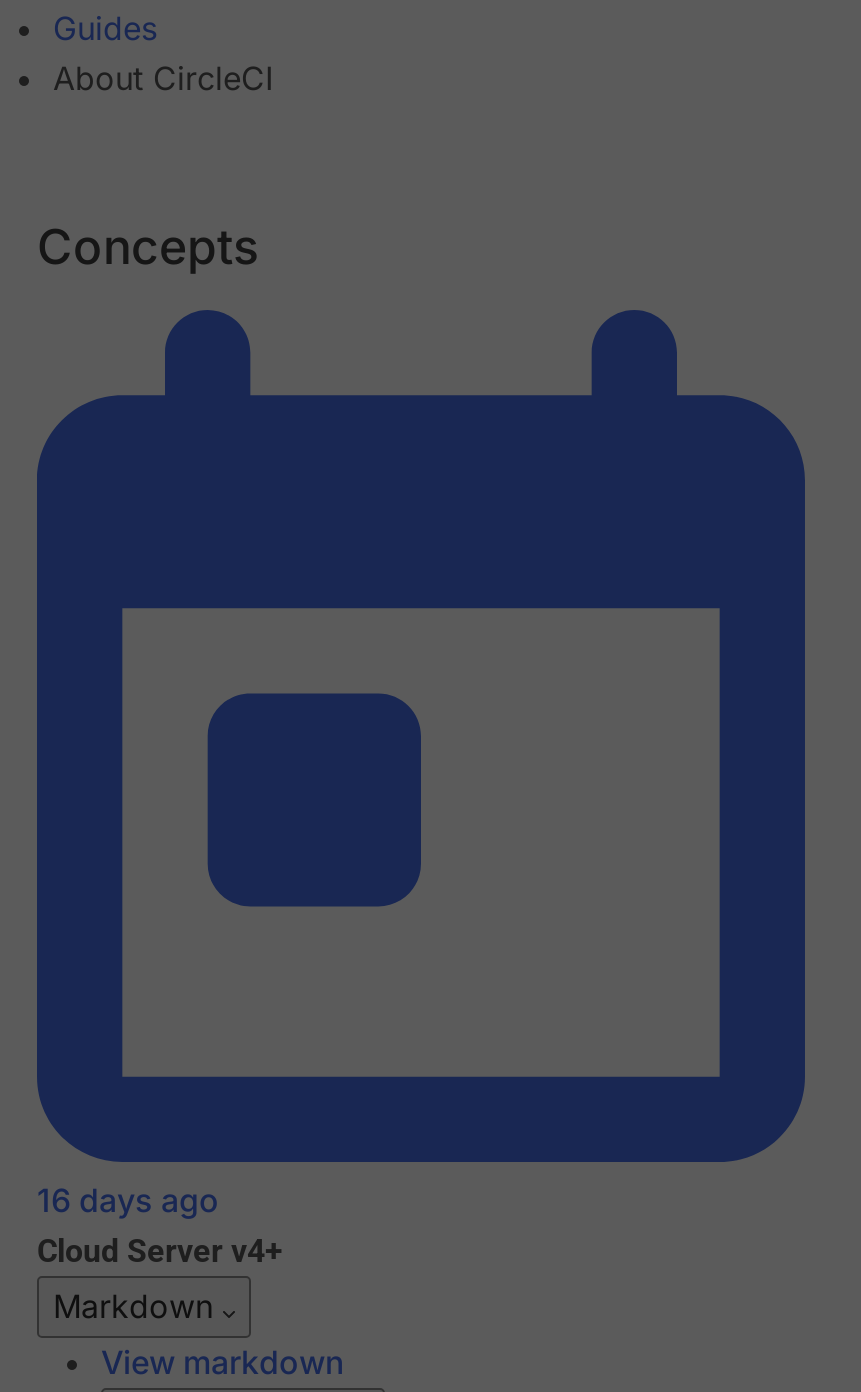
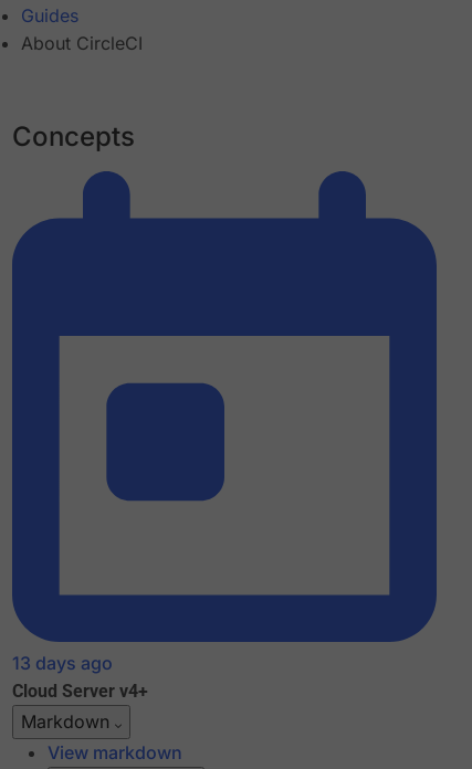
[37,1181,219,1221] 16 days ago -> [12,652,113,675] 13 days ago

